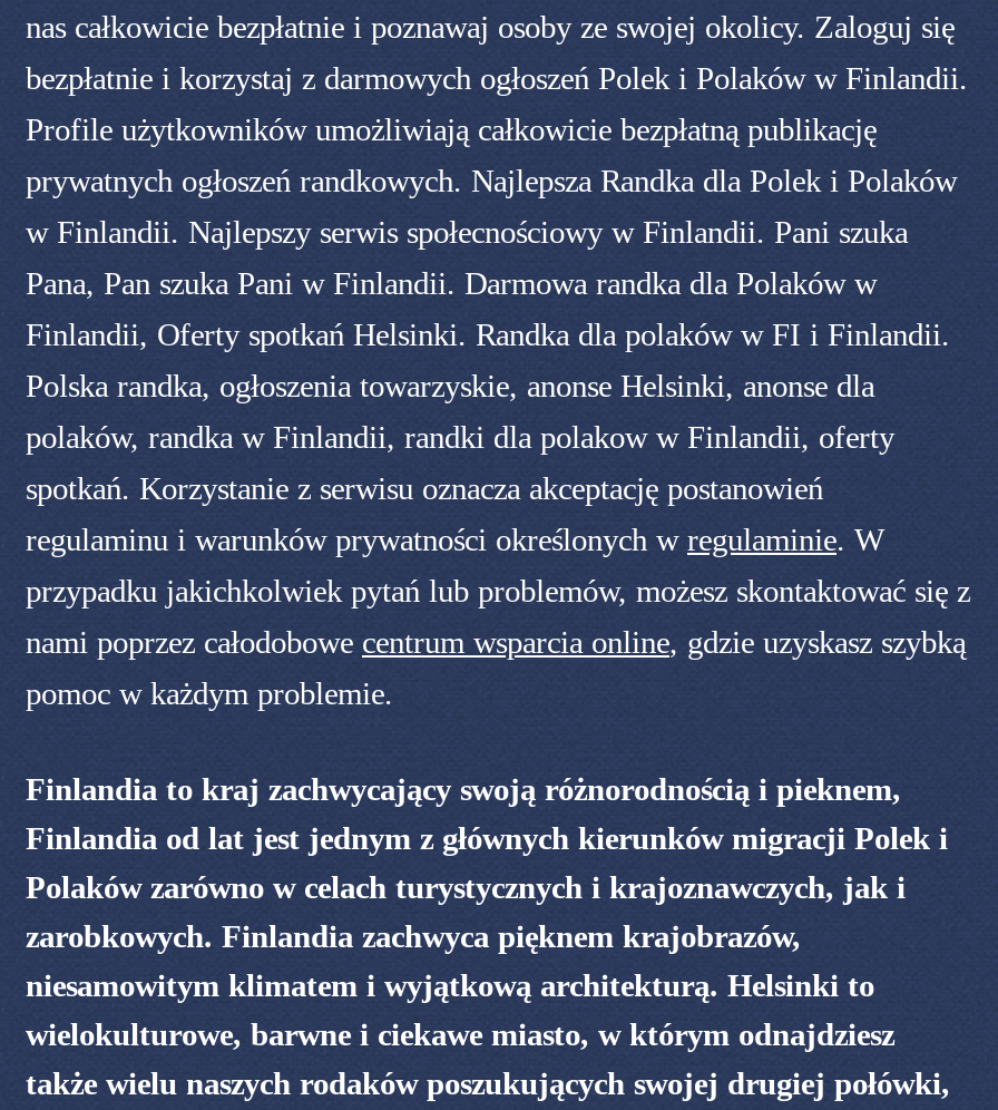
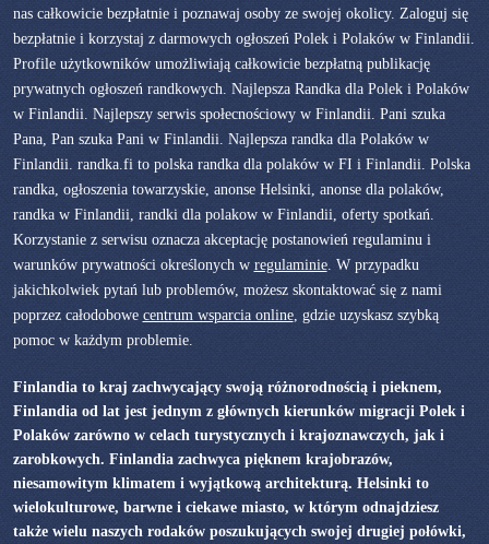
[26,265,970,659] Pana, Pan szuka Pani w Finlandii. Darmowa randka dla Polaków w | Finlandii, Oferty spotkań Helsinki. Randka dla polaków w FI i Finlandii. | Polska randka, ogłoszenia towarzyskie, anonse Helsinki, anonse dla | polaków, randka w Finlandii, randki dla polakow w Finlandii, oferty | spotkań. Korzystanie z serwisu oznacza akceptację postanowień | regulaminu i warunków prywatności określonych w regulaminie. W | przypadku jakichkolwiek pytań lub problemów, możesz skontaktować się z | nami poprzez całodobowe centrum wsparcia online, gdzie uzyskasz szybką -> [13,130,470,323] Pana, Pan szuka Pani w Finlandii. Najlepsza randka dla Polaków w | Finlandii. randka.fi to polska randka dla polaków w FI i Finlandii. Polska | randka, ogłoszenia towarzyskie, anonse Helsinki, anonse dla polaków, | randka w Finlandii, randki dla polakow w Finlandii, oferty spotkań. | Korzystanie z serwisu oznacza akceptację postanowień regulaminu i | warunków prywatności określonych w regulaminie. W przypadku | jakichkolwiek pytań lub problemów, możesz skontaktować się z nami | poprzez całodobowe centrum wsparcia online, gdzie uzyskasz szybką

